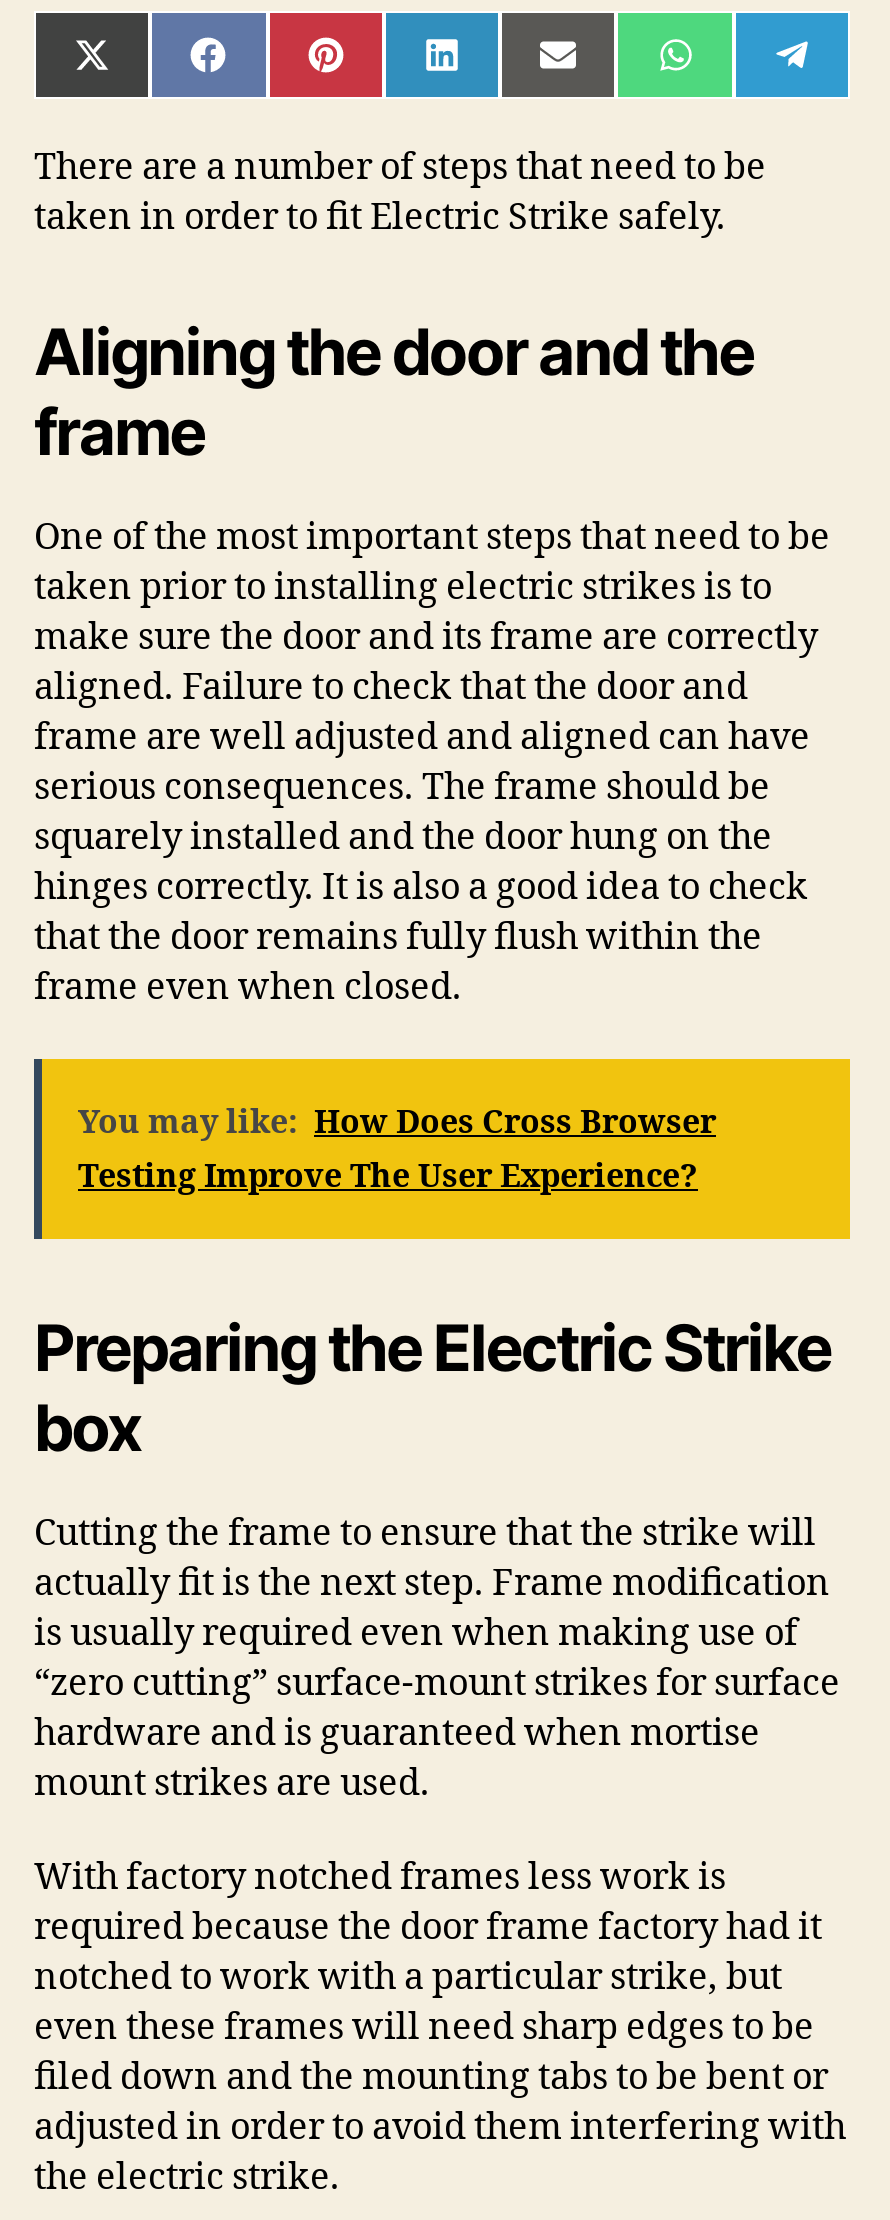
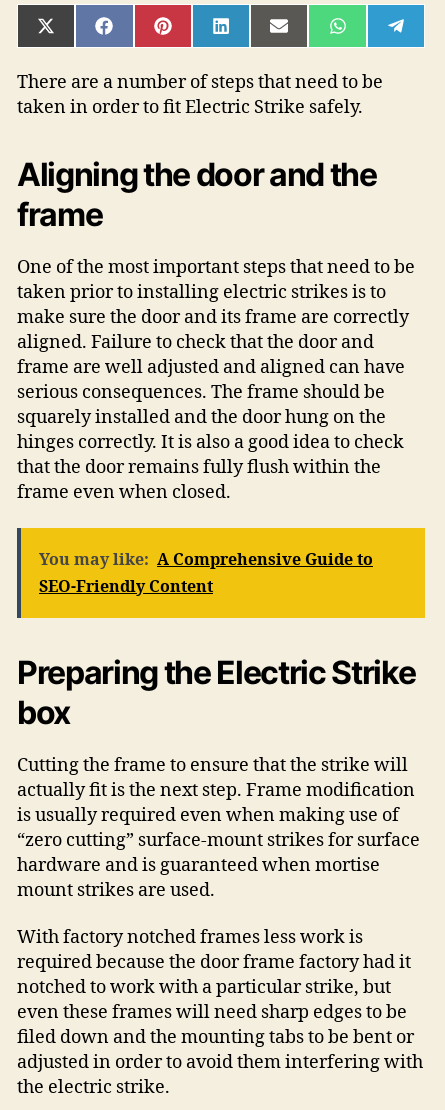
[78,1102,716,1196] You may like: How Does Cross Browser | Testing Improve The User Experience? -> [39,550,373,597] You may like: A Comprehensive Guide to | SEO-Friendly Content

